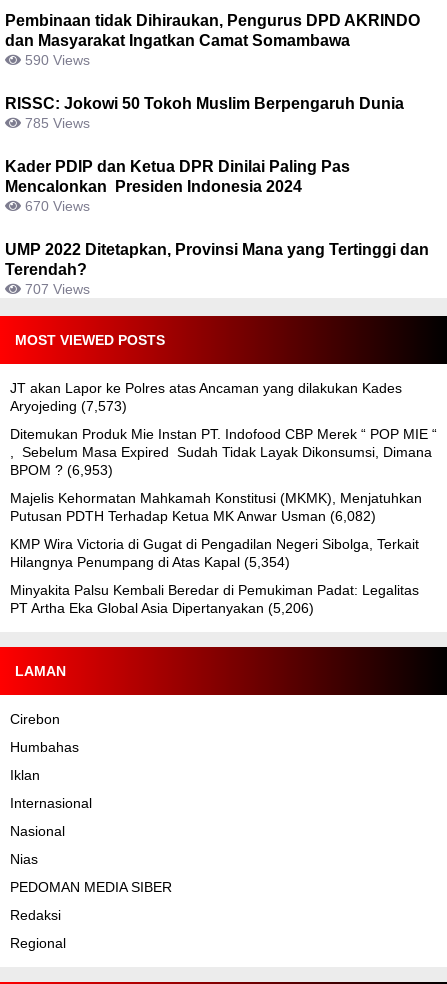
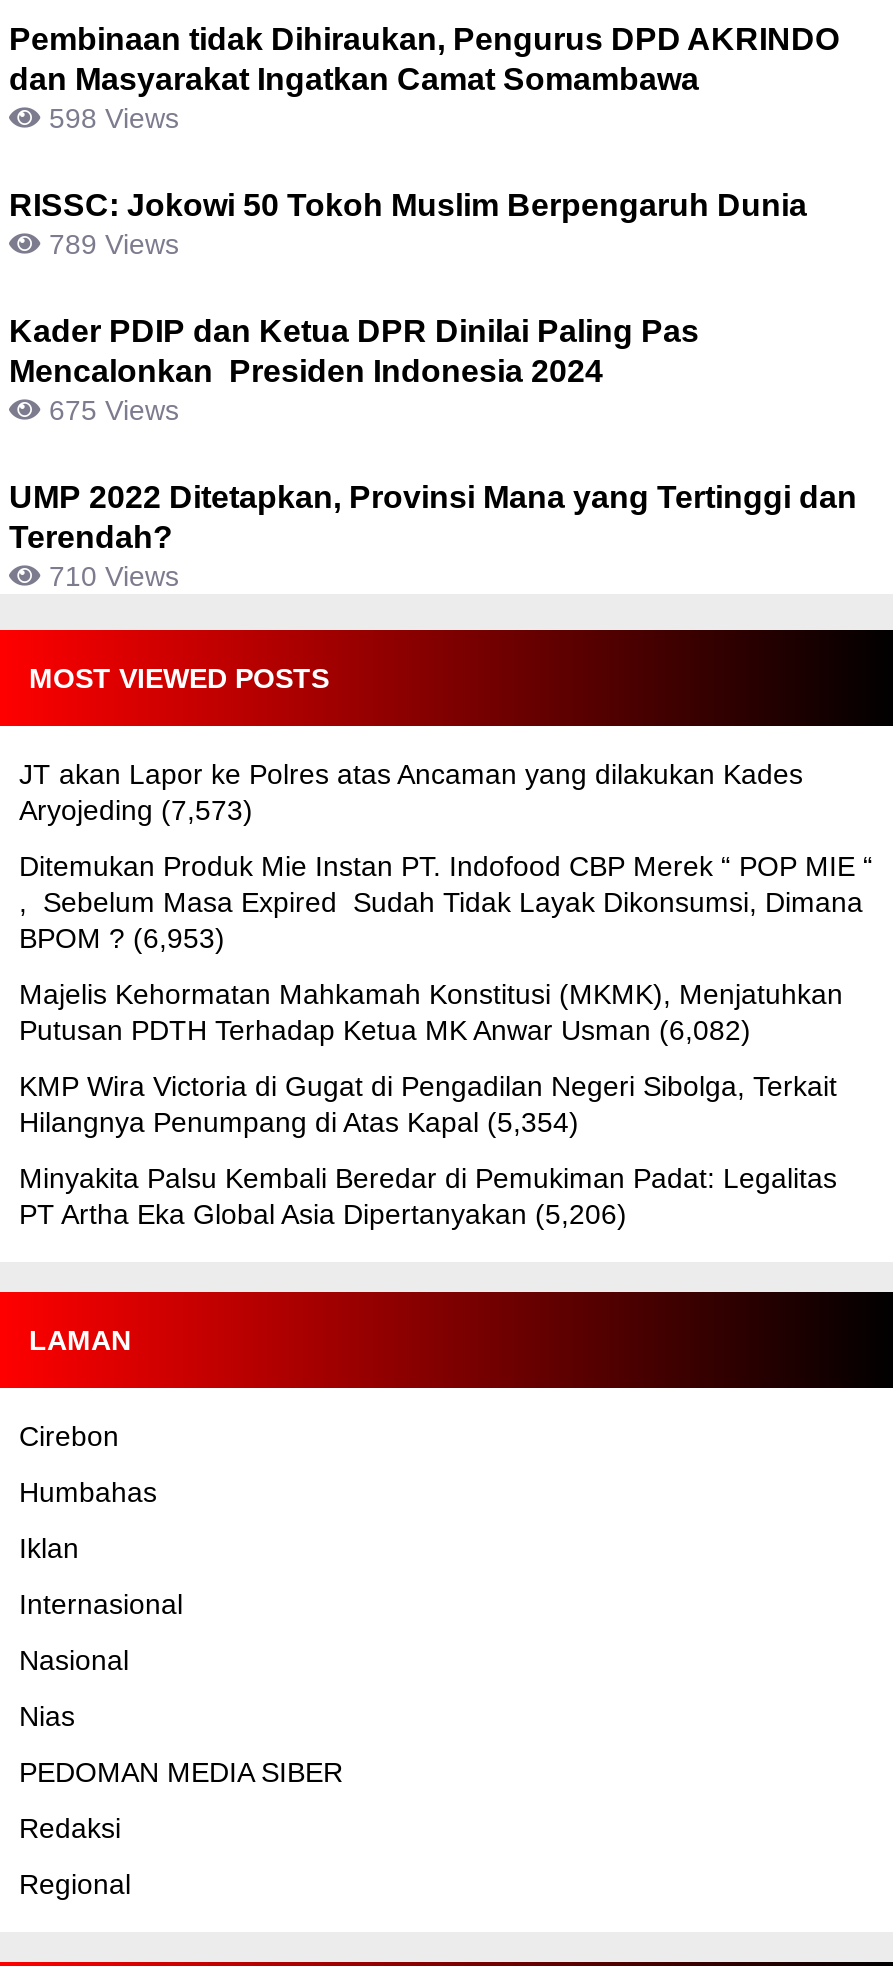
[21,52,90,68] 590 Views -> [41,102,179,134] 598 Views
[21,115,90,131] 785 Views -> [41,228,179,260] 789 Views
[21,198,90,214] 670 Views -> [41,394,179,426] 675 Views
[21,281,90,297] 707 Views -> [41,560,179,592] 710 Views

